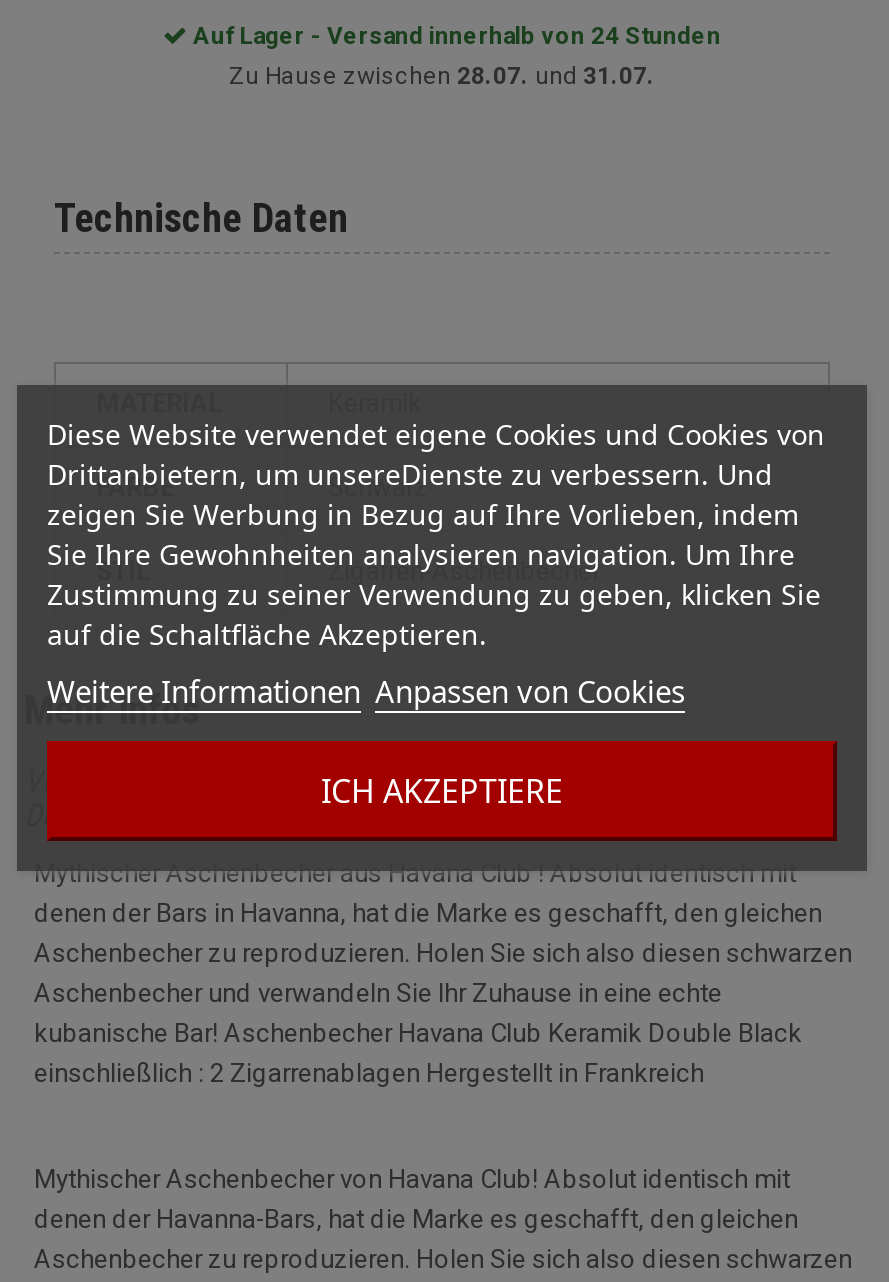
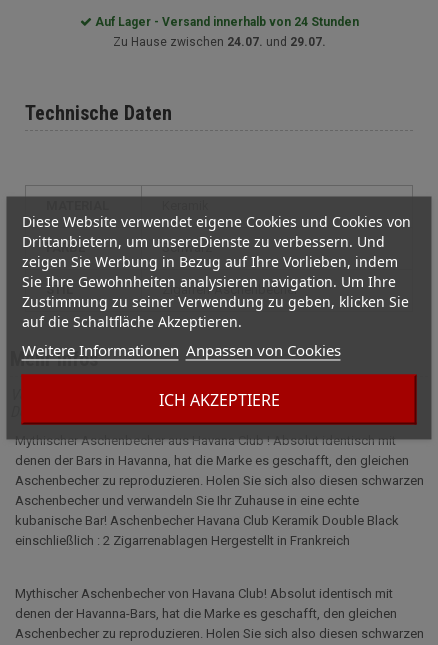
[229,62,655,90] Zu Hause zwischen 28.07. und 31.07. -> [112,35,325,49] Zu Hause zwischen 24.07. und 29.07.

